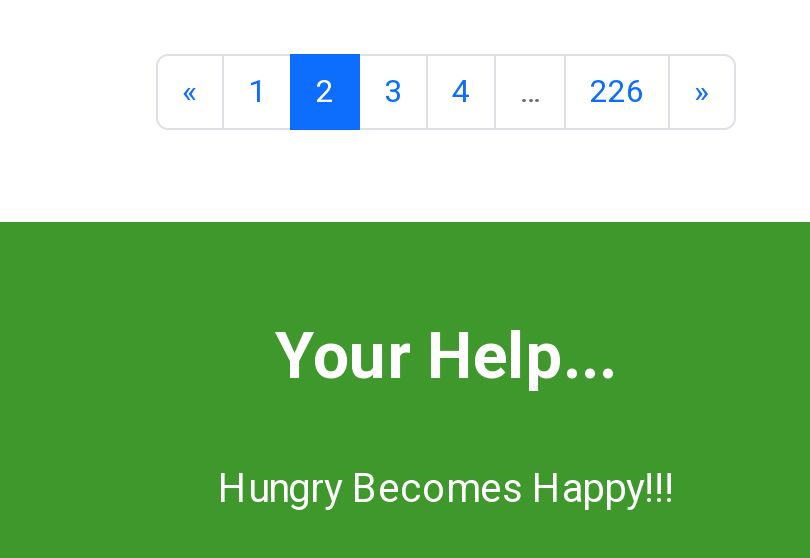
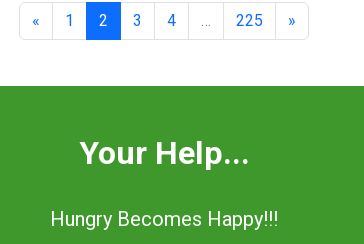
[590,72,644,110] 226 -> [236,11,263,30] 225

